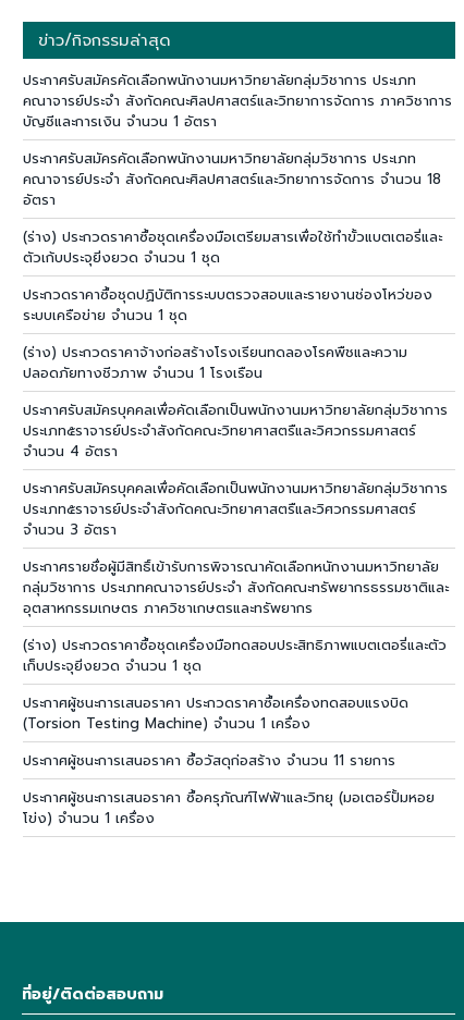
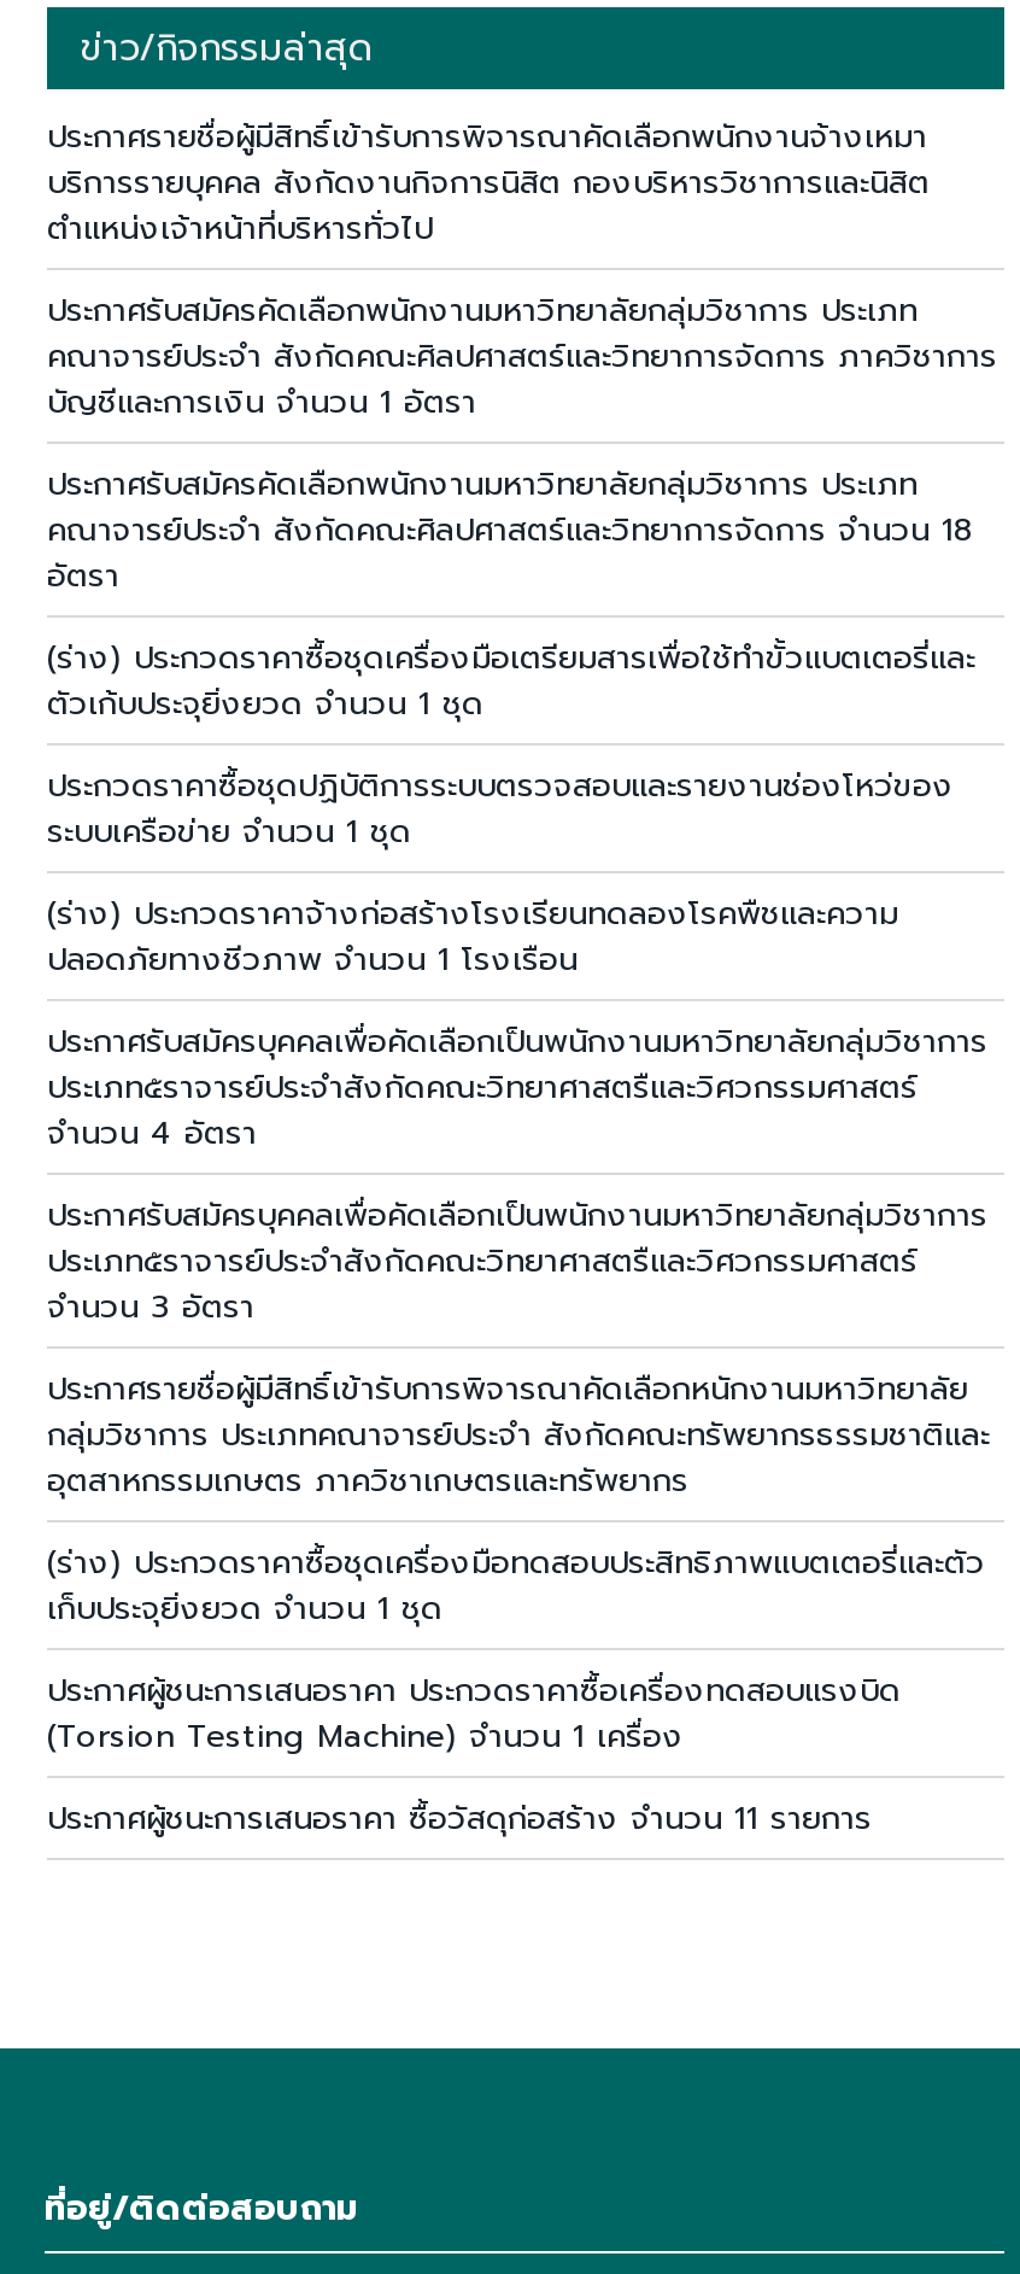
none -> [47,114,930,251] ประกาศรายชื่อผู้มีสิทธิ์เข้ารับการพิจารณาคัดเลือกพนักงานจ้างเหมา | บริการรายบุคคล สังกัดงานกิจการนิสิต กองบริหารวิชาการและนิสิต | ตำแหน่งเจ้าหน้าที่บริหารทั่วไป
moved [23,70,452,771] -> [47,288,997,1841]: ประกาศรับสมัครคัดเลือกพนักงานมหาวิทยาลัยกลุ่มวิชาการ ประเภท | คณาจารย์ประจำ สังกัดคณะศิลปศาสตร์และวิทยาการจัดการ ภาควิชาการ | บัญชีและการเงิน จำนวน 1 อัตรา | ... | (Torsion Testing Machine) จำนวน 1 เครื่อง | ประกาศผู้ชนะการเสนอราคา ซื้อวัสดุก่อสร้าง จำนวน 11 รายการ
[23,787,435,829] ประกาศผู้ชนะการเสนอราคา ซื้อครุภัณฑ์ไฟฟ้าและวิทยุ (มอเตอร์ปั้มหอย | โข่ง) จำนวน 1 เครื่อง -> none

